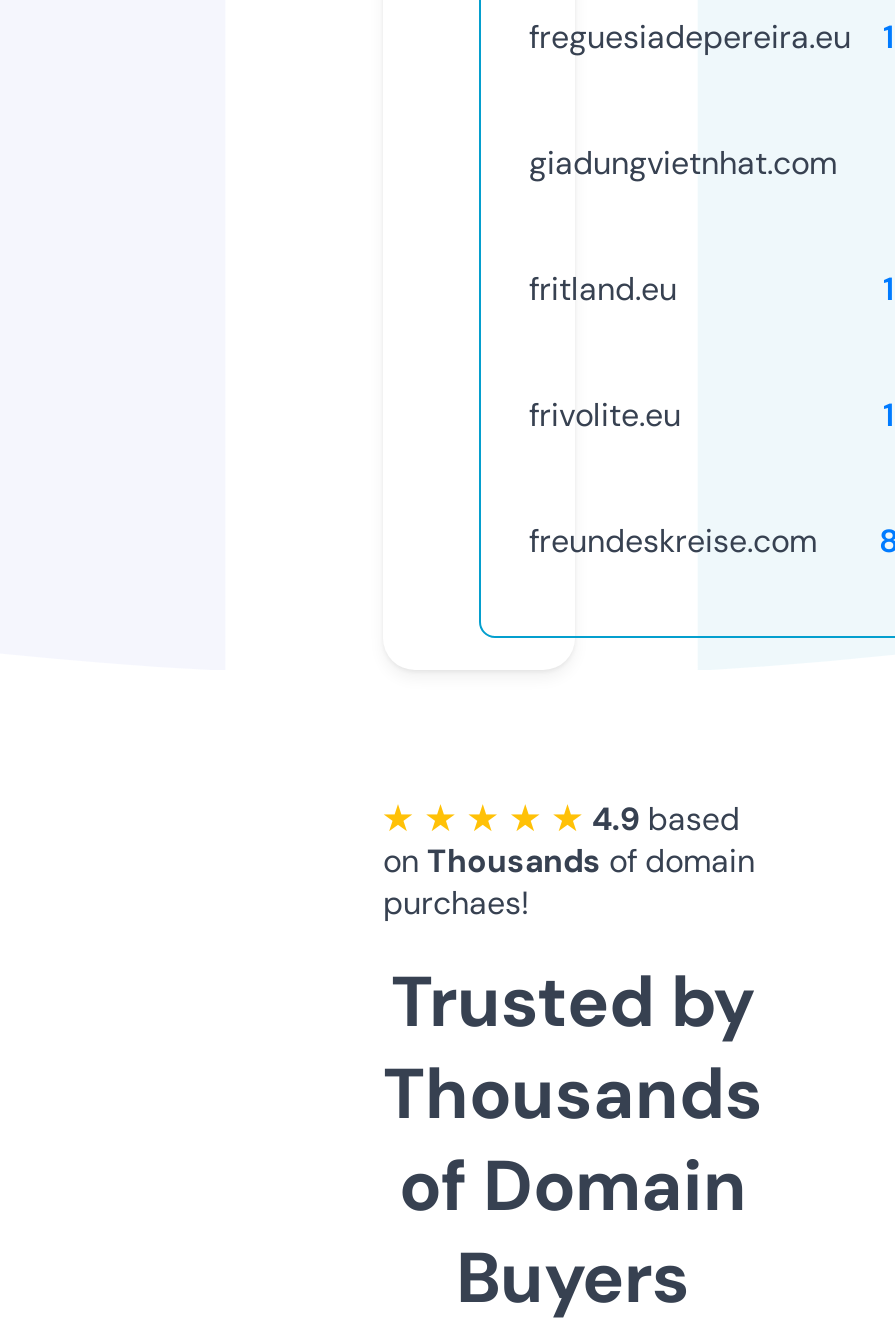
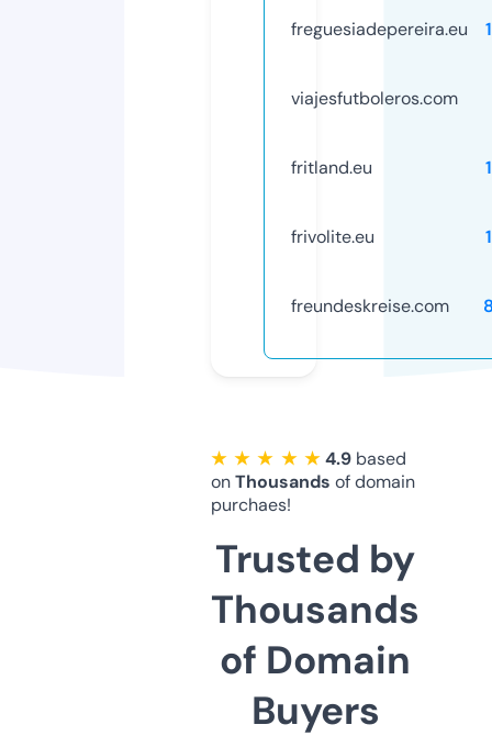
[529,142,837,184] giadungvietnhat.com -> [291,87,458,110] viajesfutboleros.com

